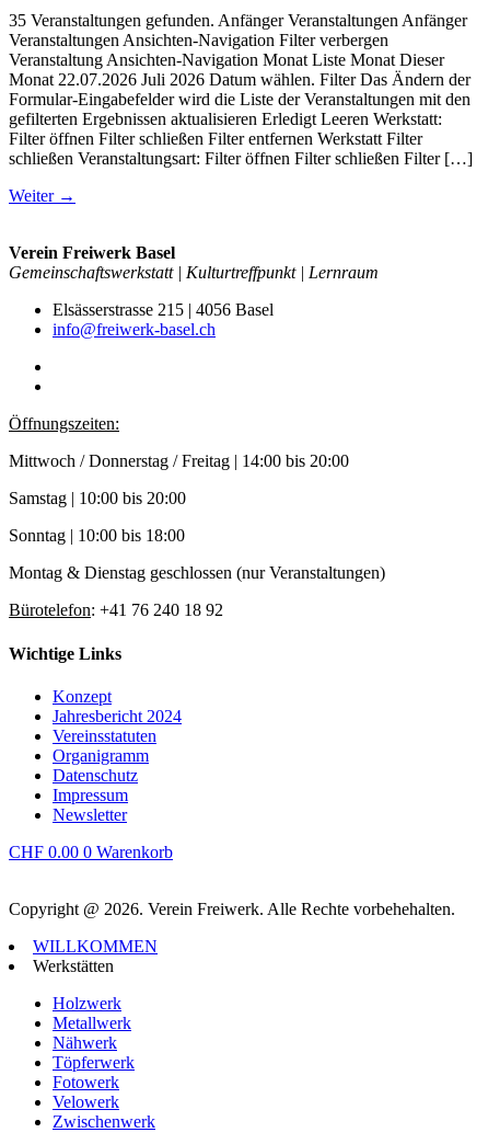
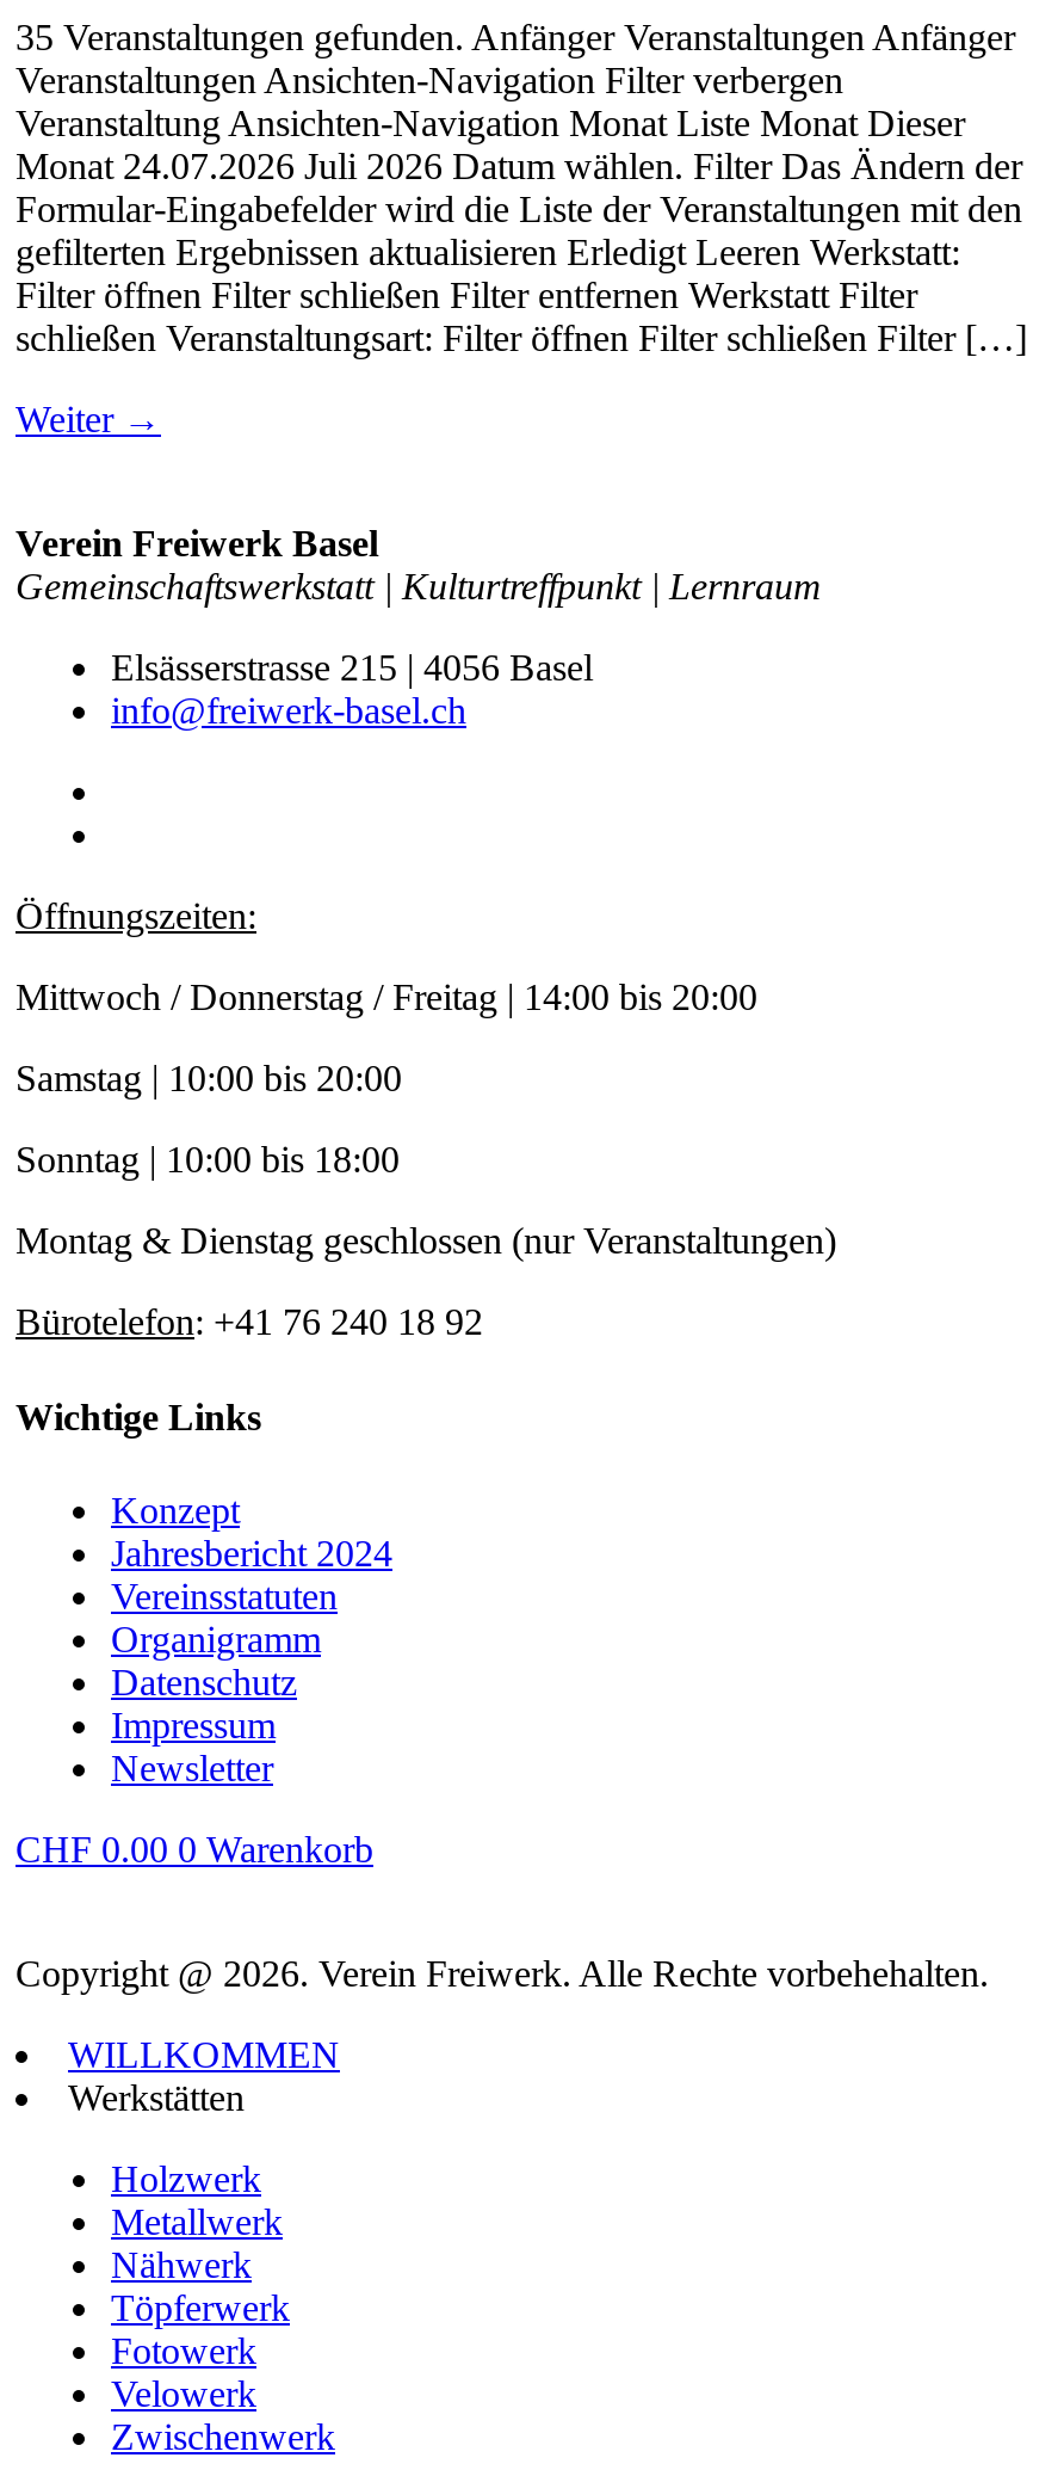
[9,70,470,89] Monat 22.07.2026 Juli 2026 Datum wählen. Filter Das Ändern der -> [16,146,1022,187] Monat 24.07.2026 Juli 2026 Datum wählen. Filter Das Ändern der

